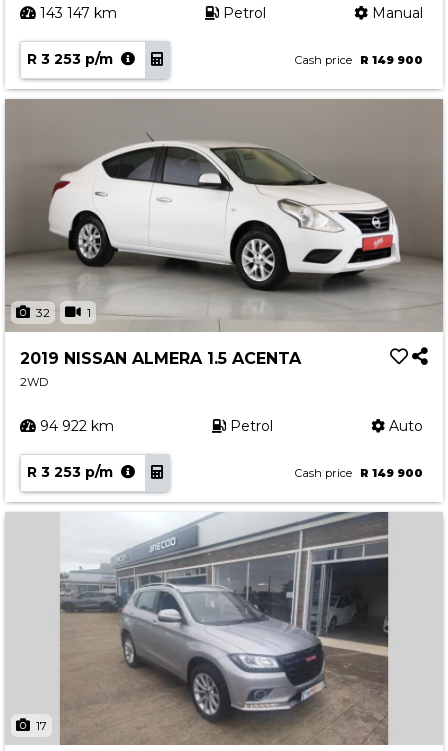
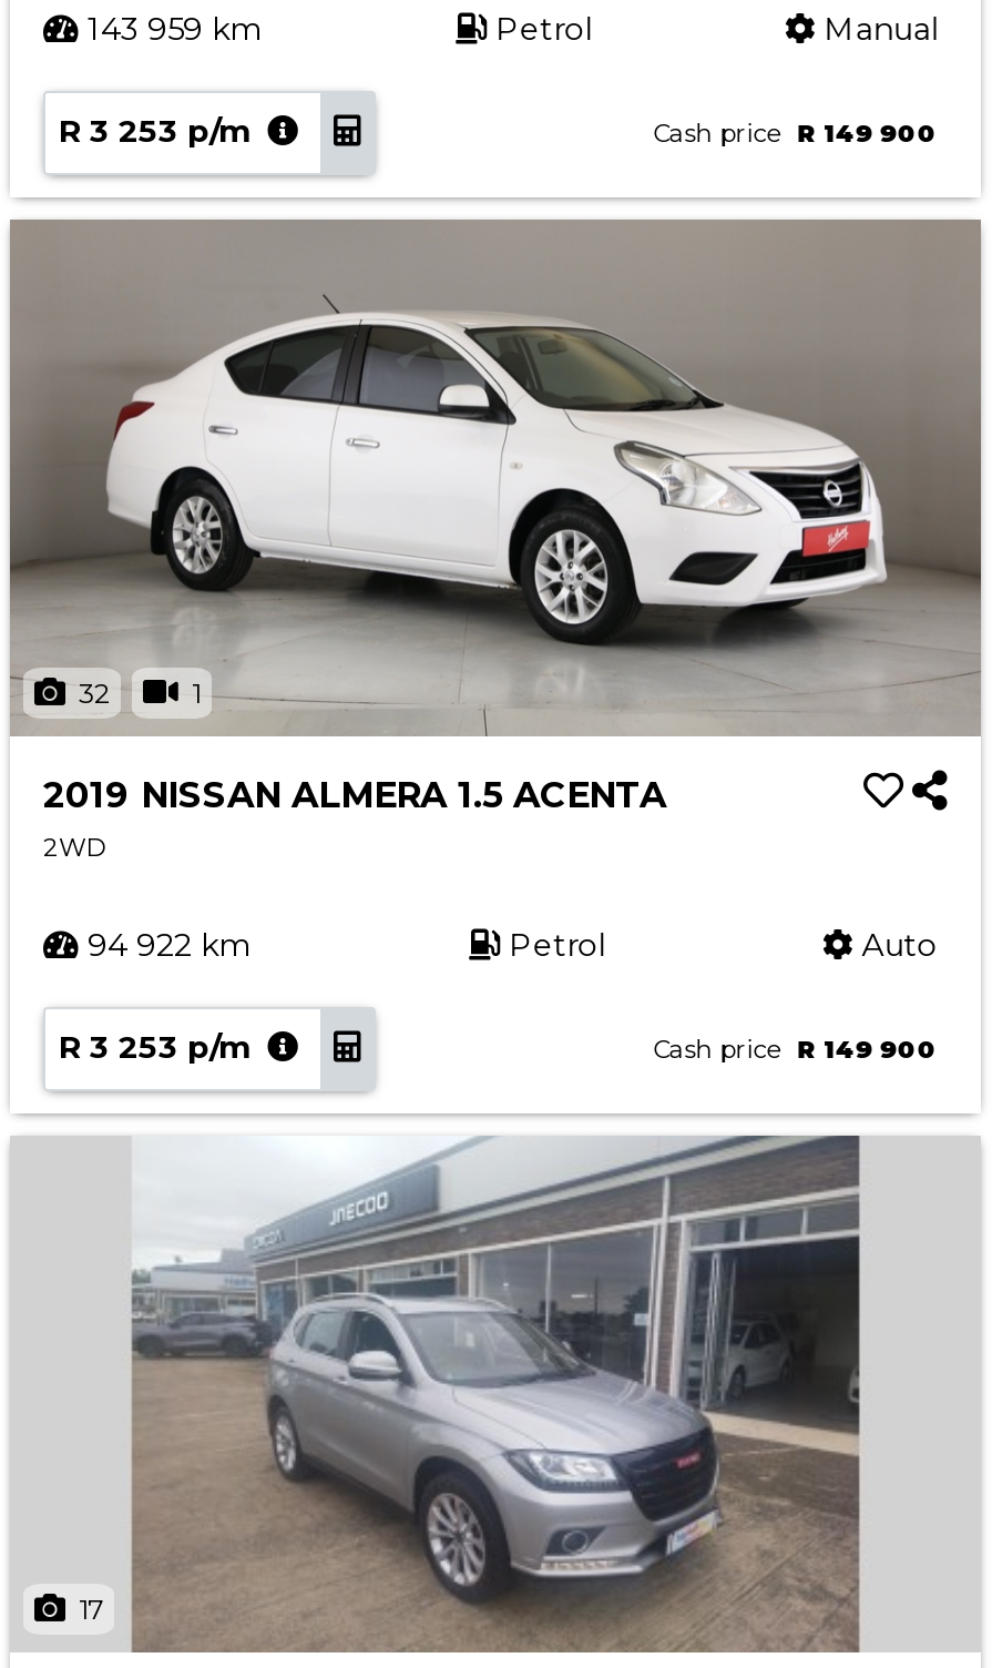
[36,4,117,22] 143 147 km -> [79,9,263,49] 143 959 km

